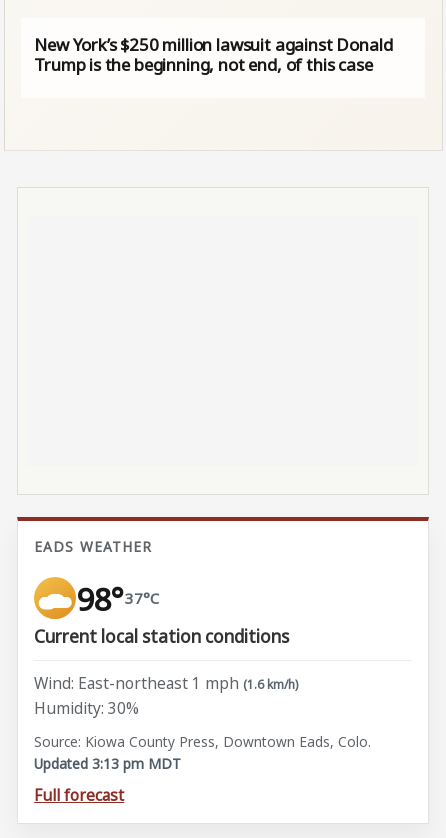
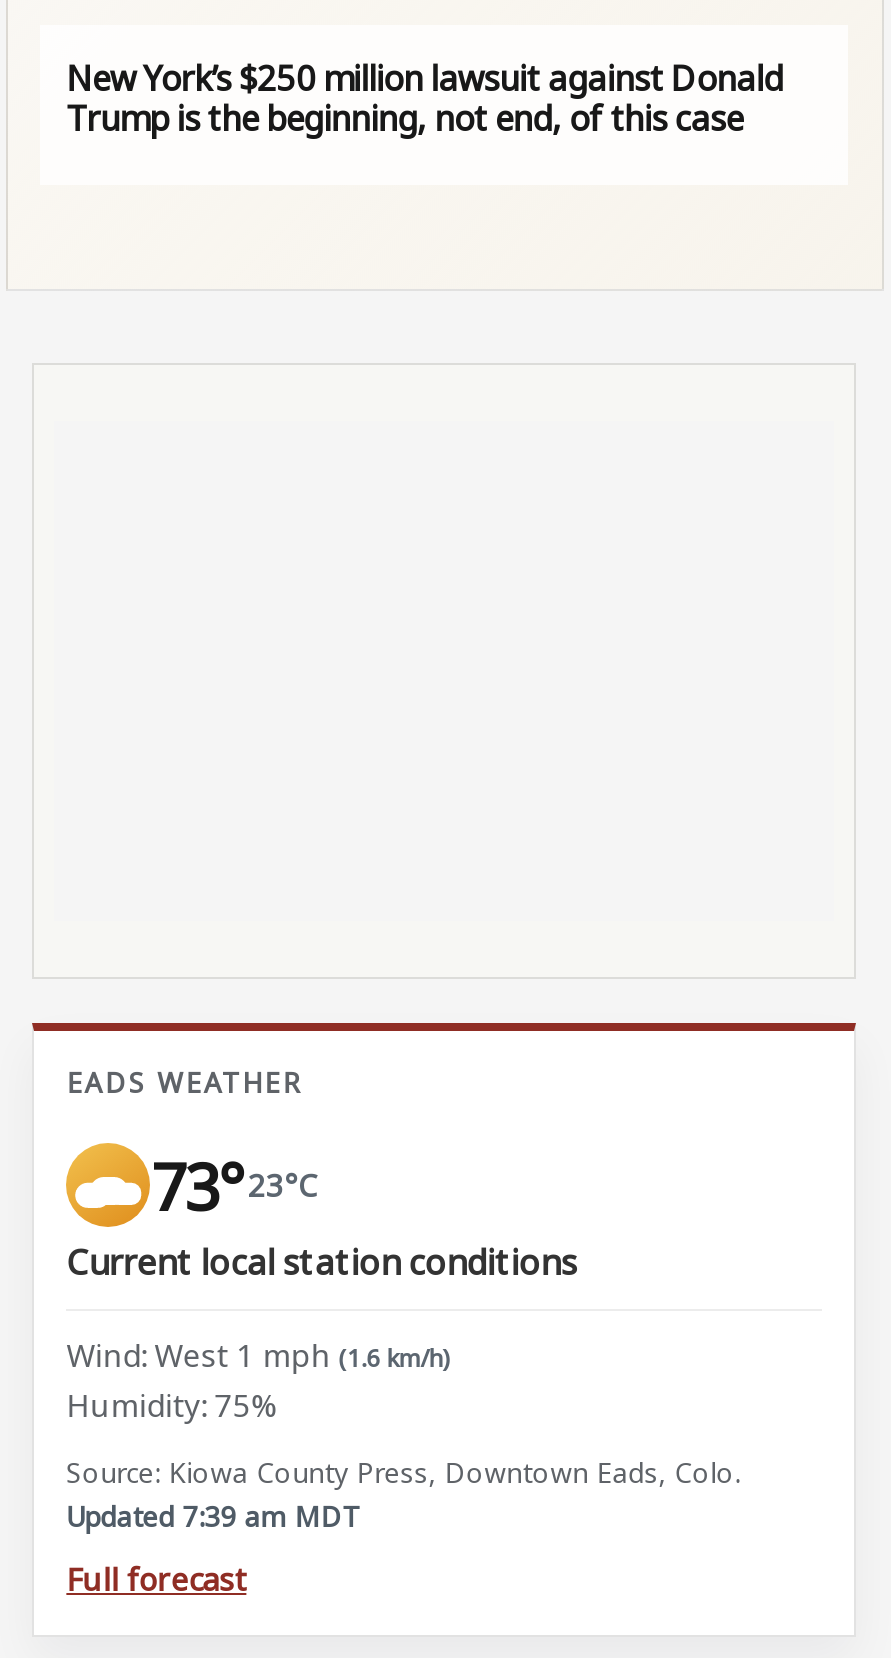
[76,577,159,620] 98° 37°C -> [151,1143,316,1229] 73° 23°C
[34,672,298,694] Wind: East-northeast 1 mph (1.6 km/h) -> [66,1333,448,1377] Wind: West 1 mph (1.6 km/h)
[34,697,139,719] Humidity: 30% -> [66,1384,276,1428] Humidity: 75%
[34,754,181,773] Updated 3:13 pm MDT -> [66,1497,360,1535] Updated 7:39 am MDT

